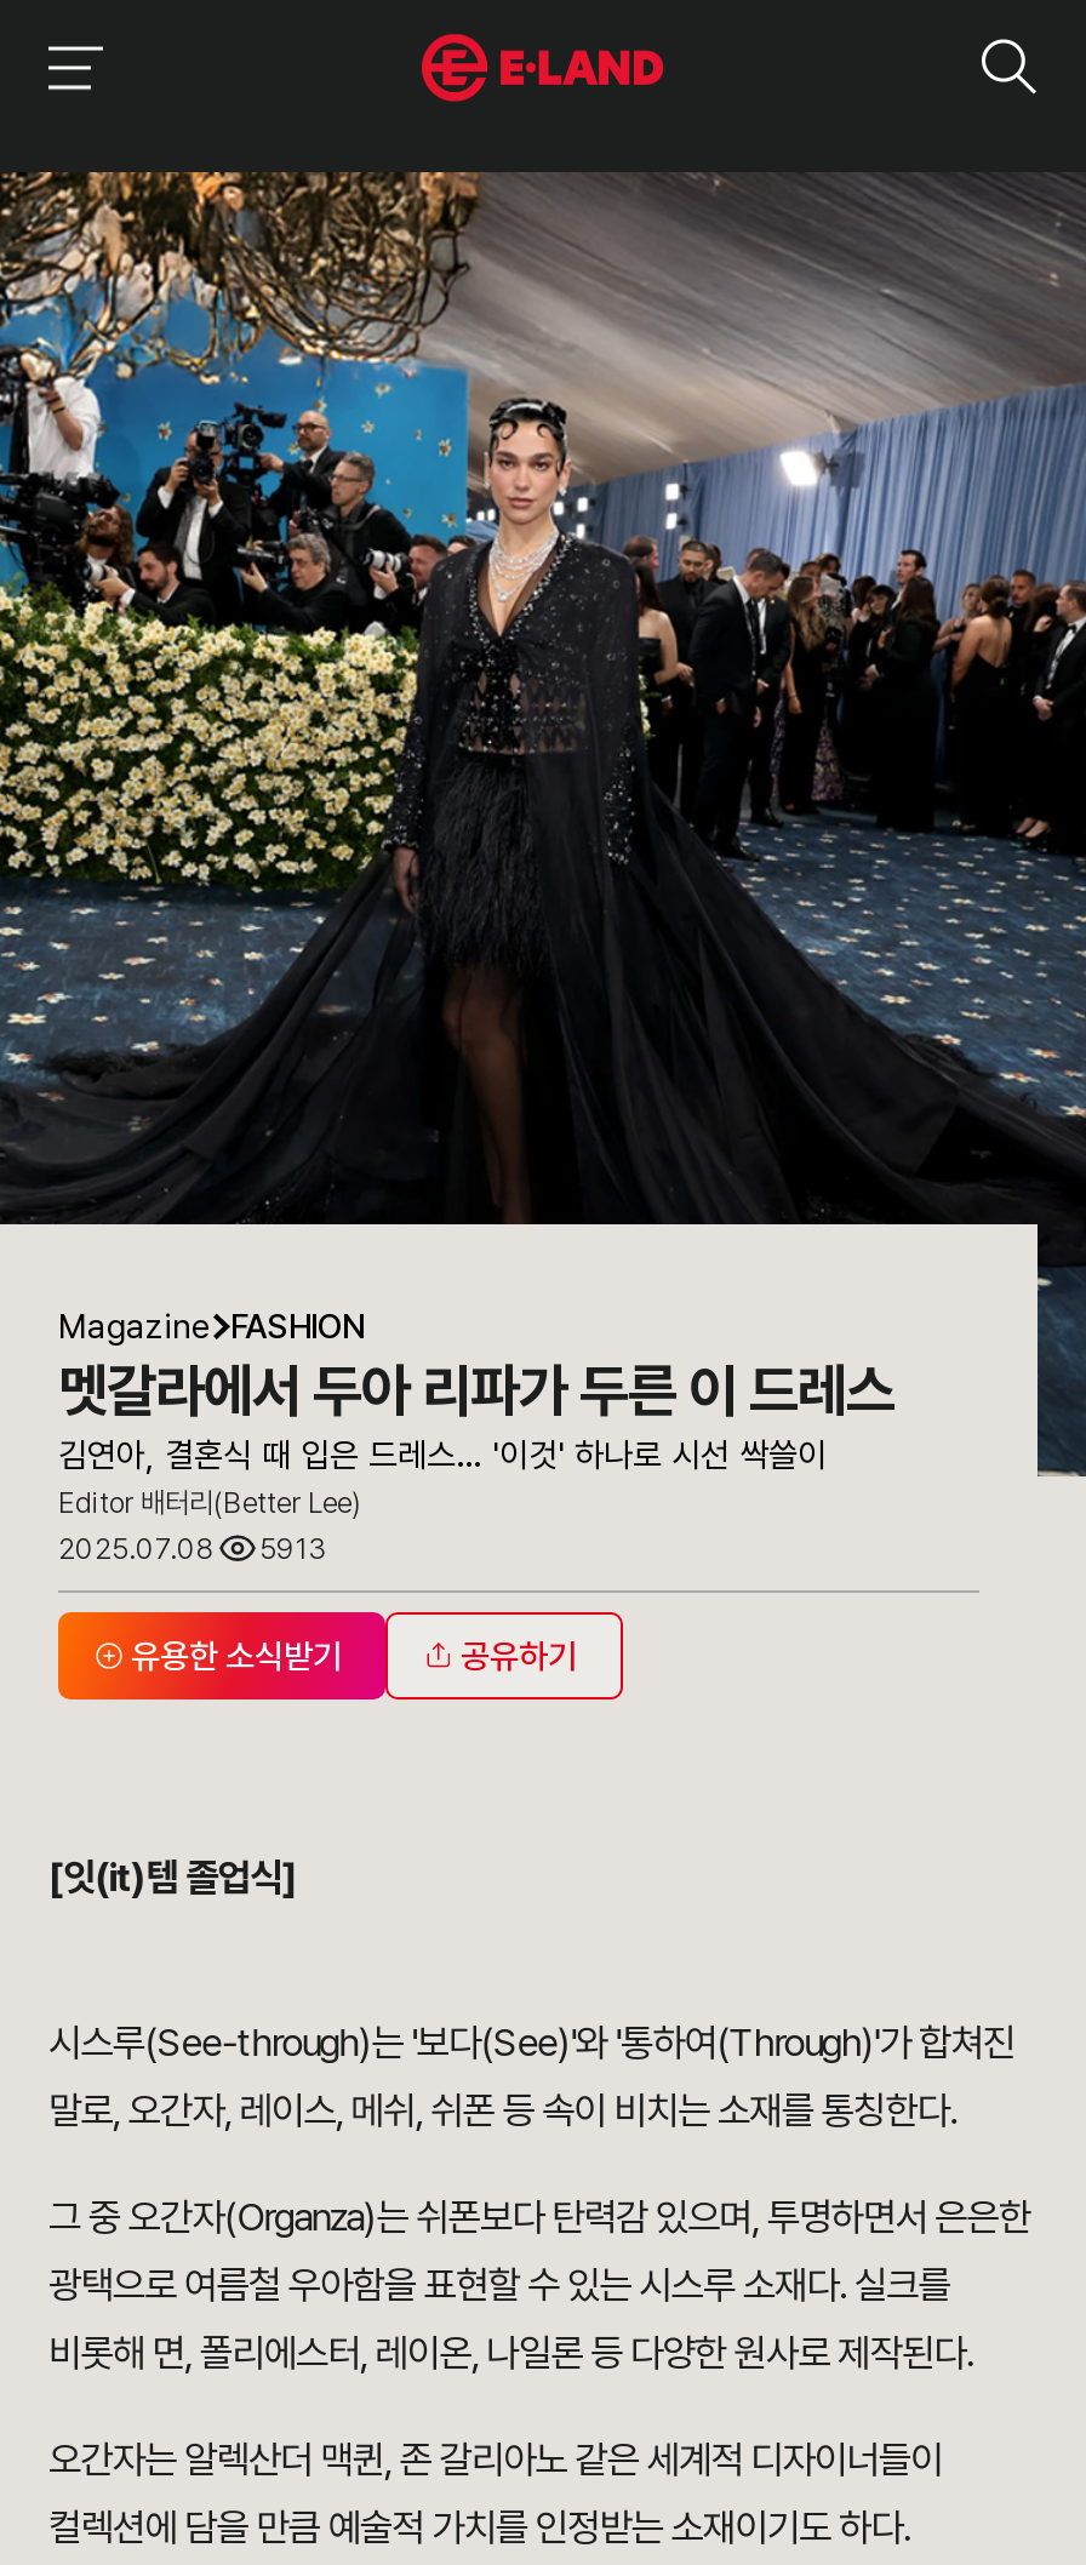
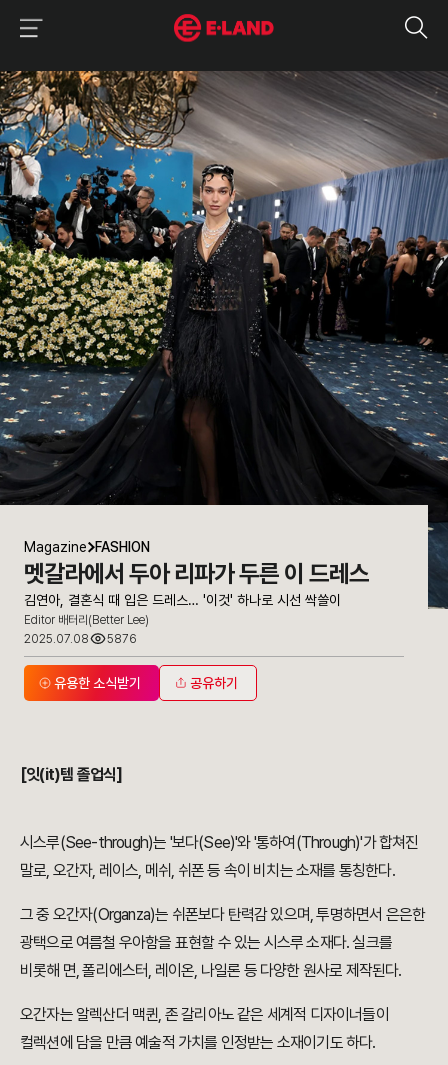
[58,1531,325,1565] 2025.07.08 5913 -> [24,632,137,646] 2025.07.08 5876

